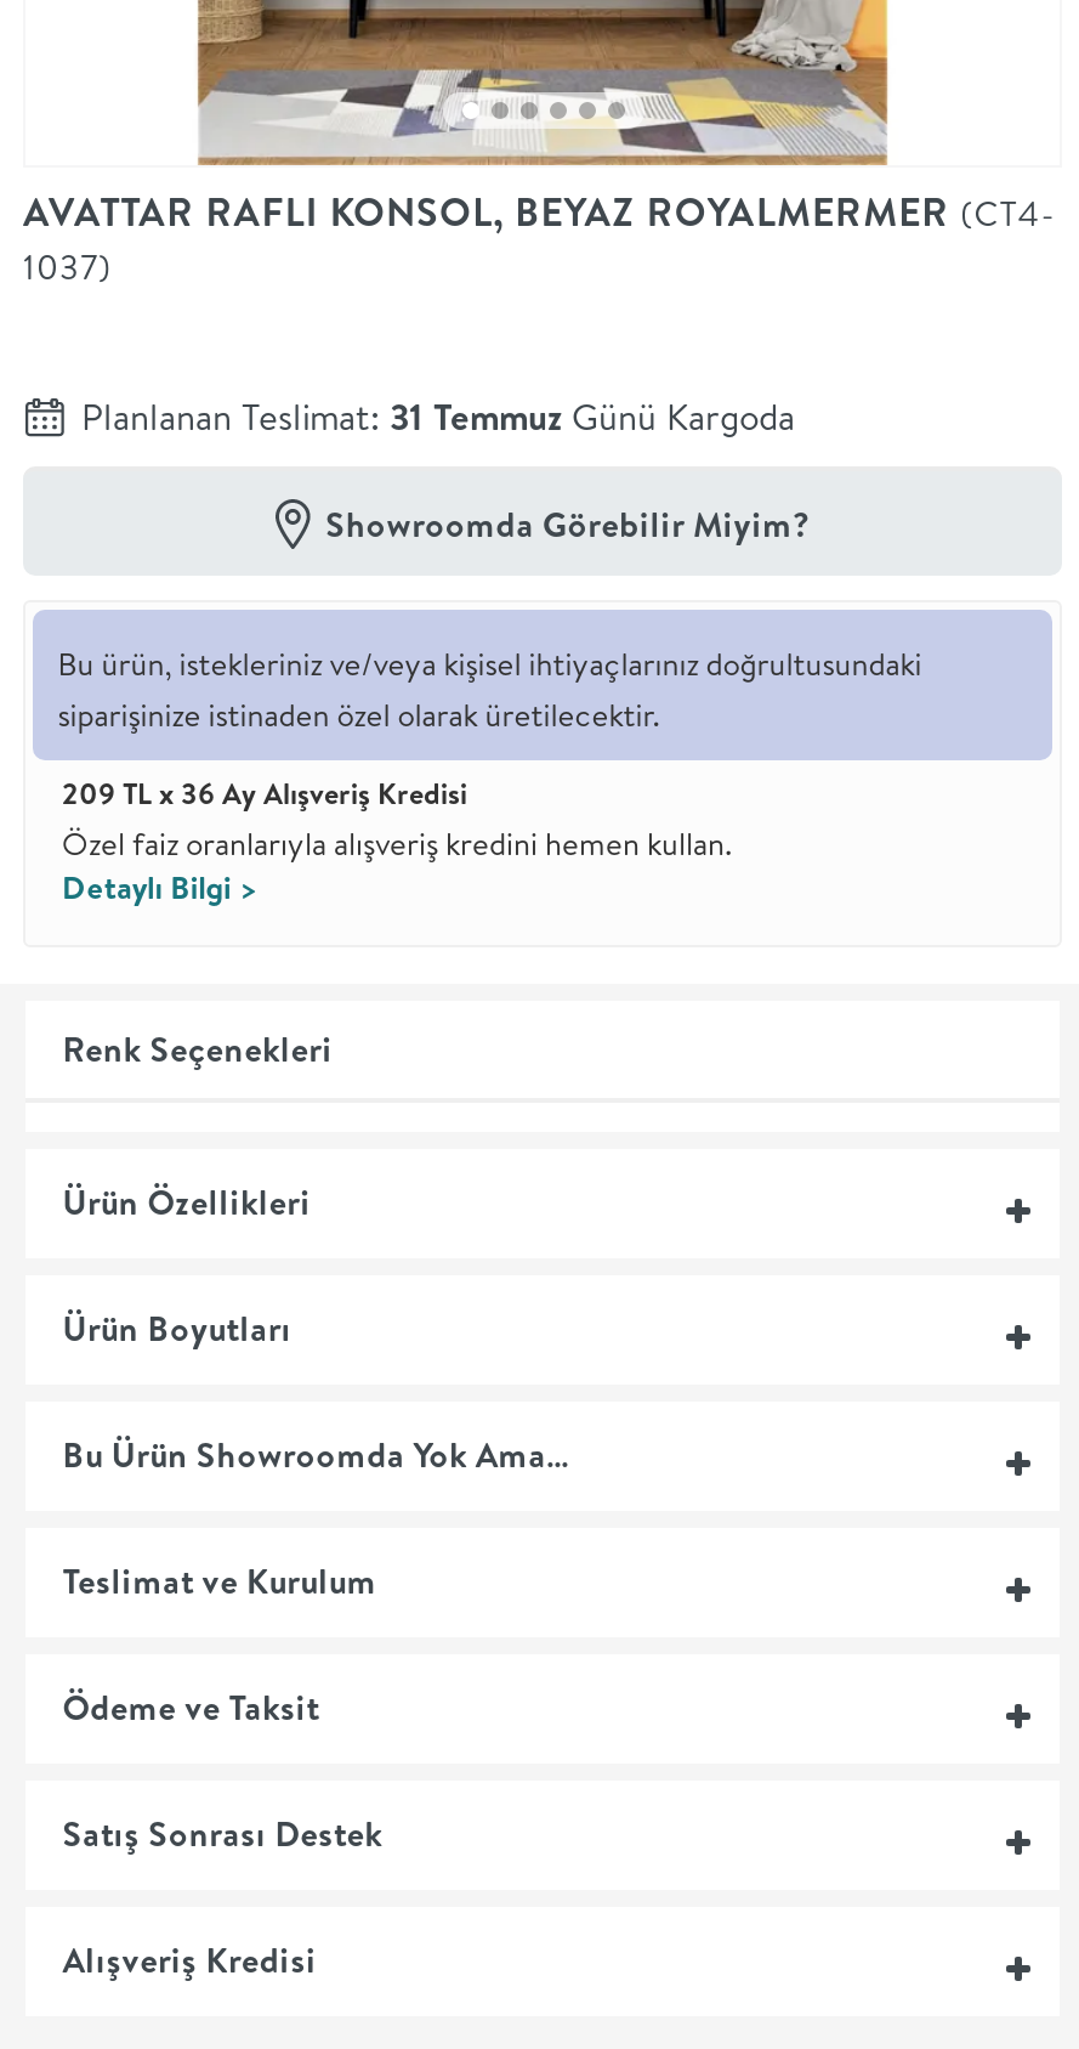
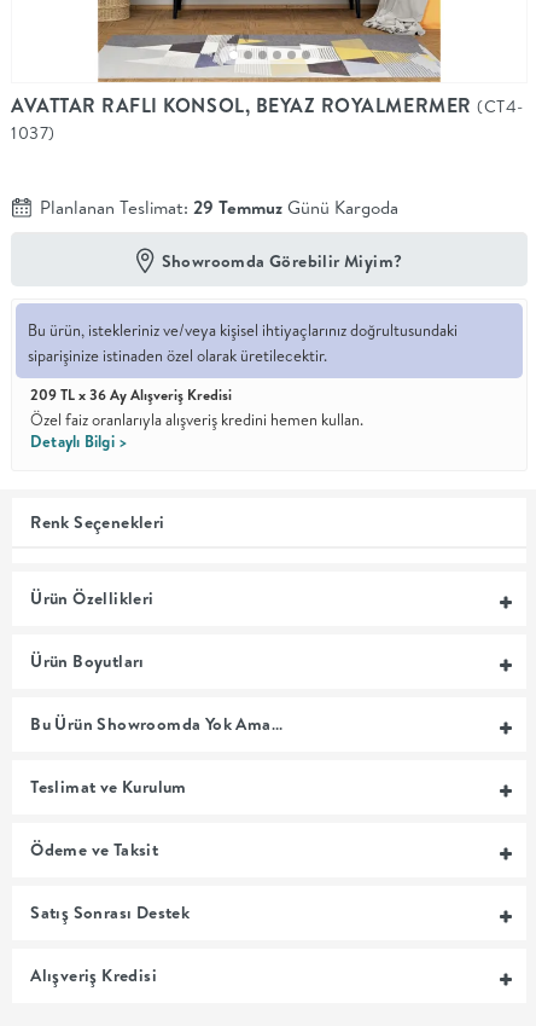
[81,391,795,442] Planlanan Teslimat: 31 Temmuz Günü Kargoda -> [40,195,398,220] Planlanan Teslimat: 29 Temmuz Günü Kargoda

